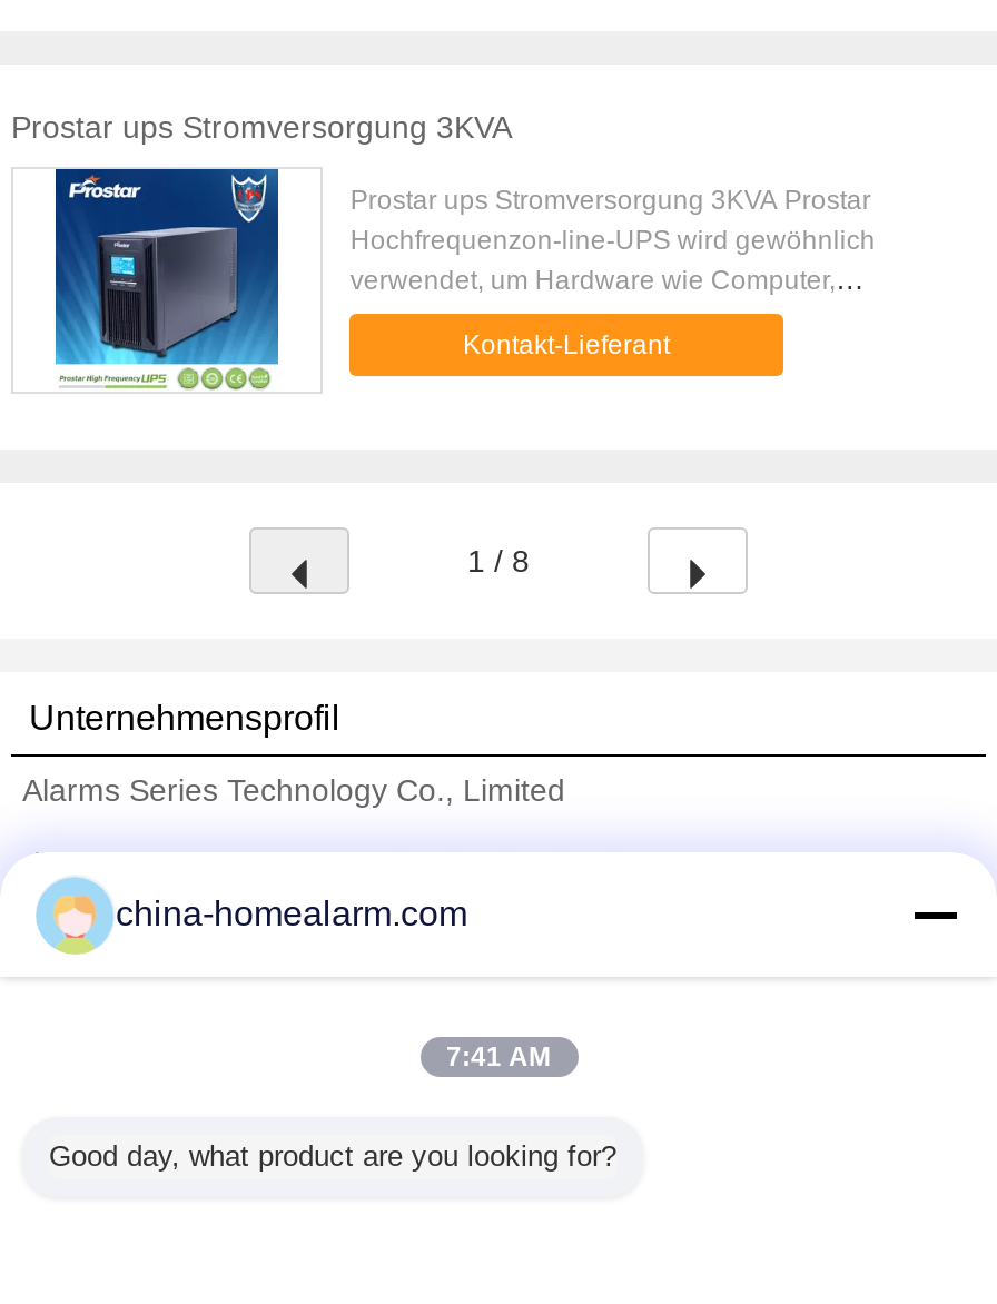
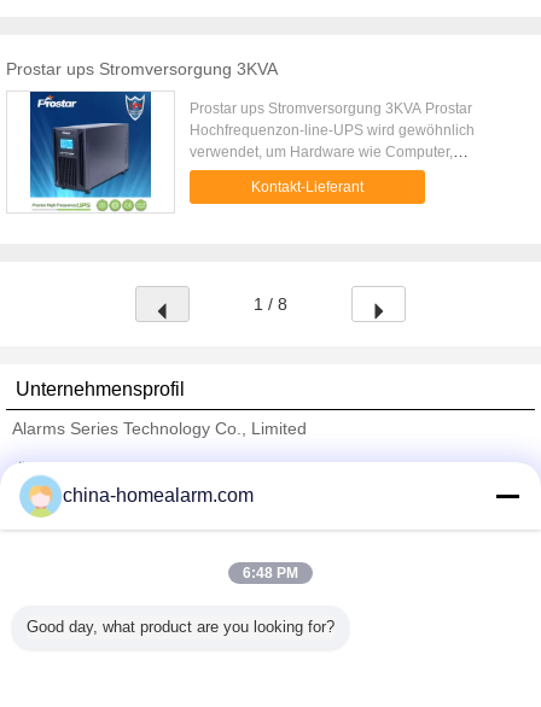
[446,1041,551,1073] 7:41 AM -> [243,565,298,582] 6:48 PM

